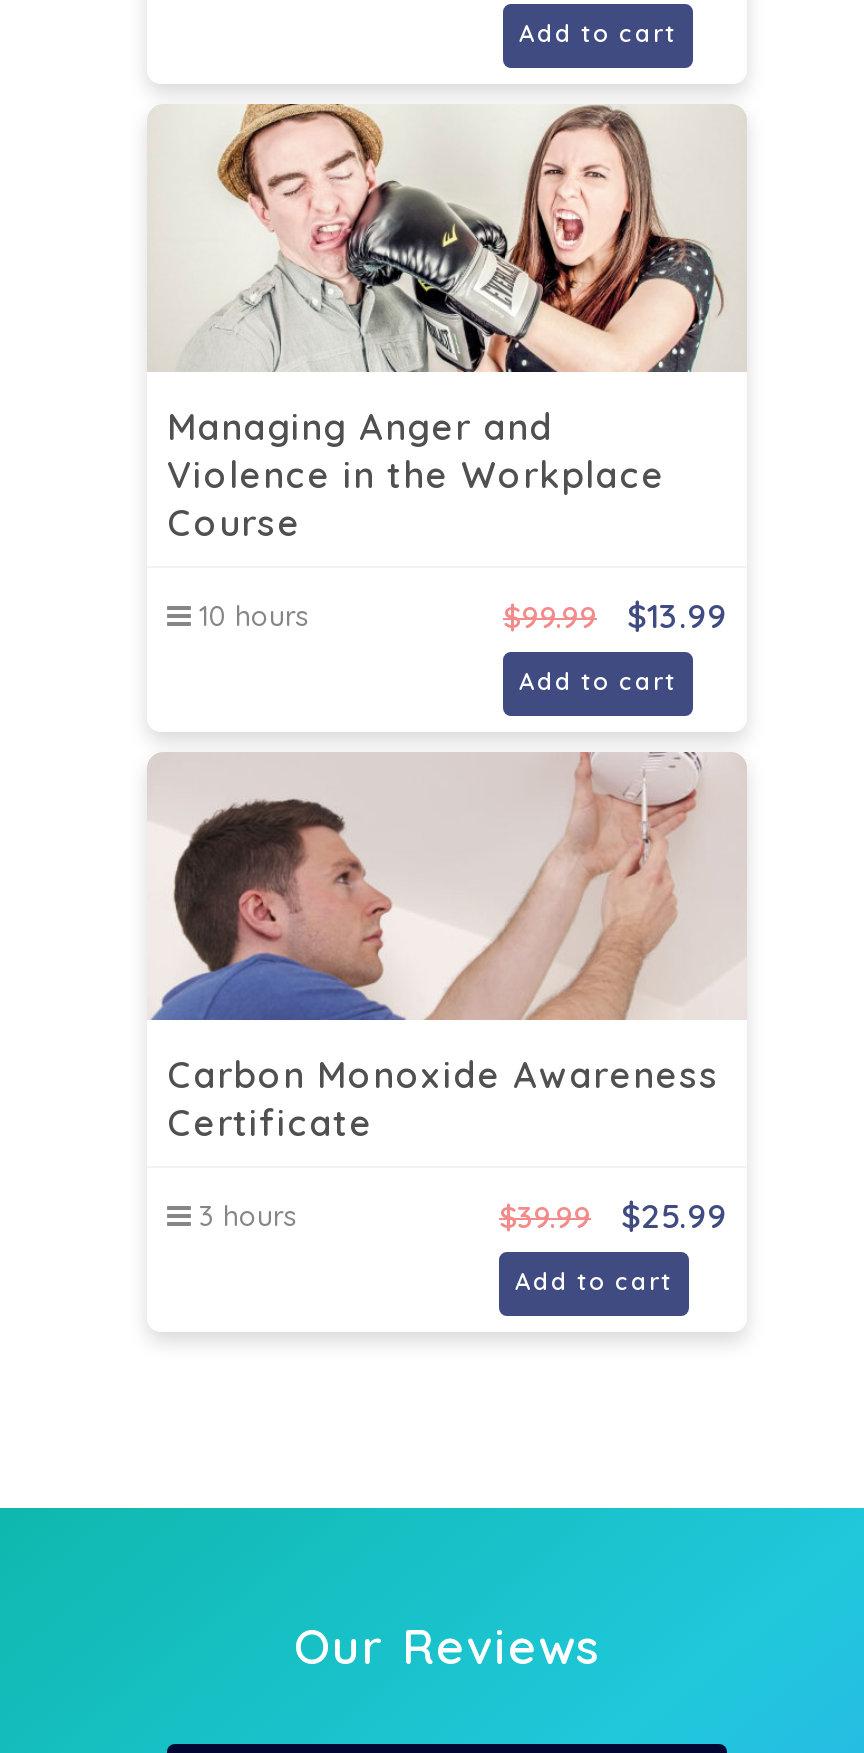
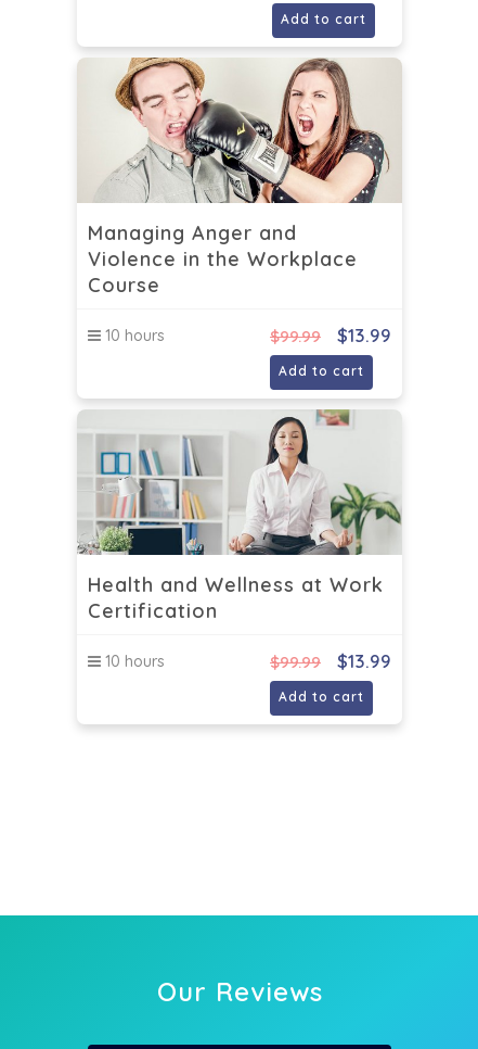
[149,752,745,1146] [image] | Carbon Monoxide Awareness | Certificate -> [77,409,402,623] [image] | Health and Wellness at Work | Certification
[191,1194,727,1236] 3 hours | $39.99 | $25.99 -> [101,649,391,672] 10 hours | $99.99 | $13.99

